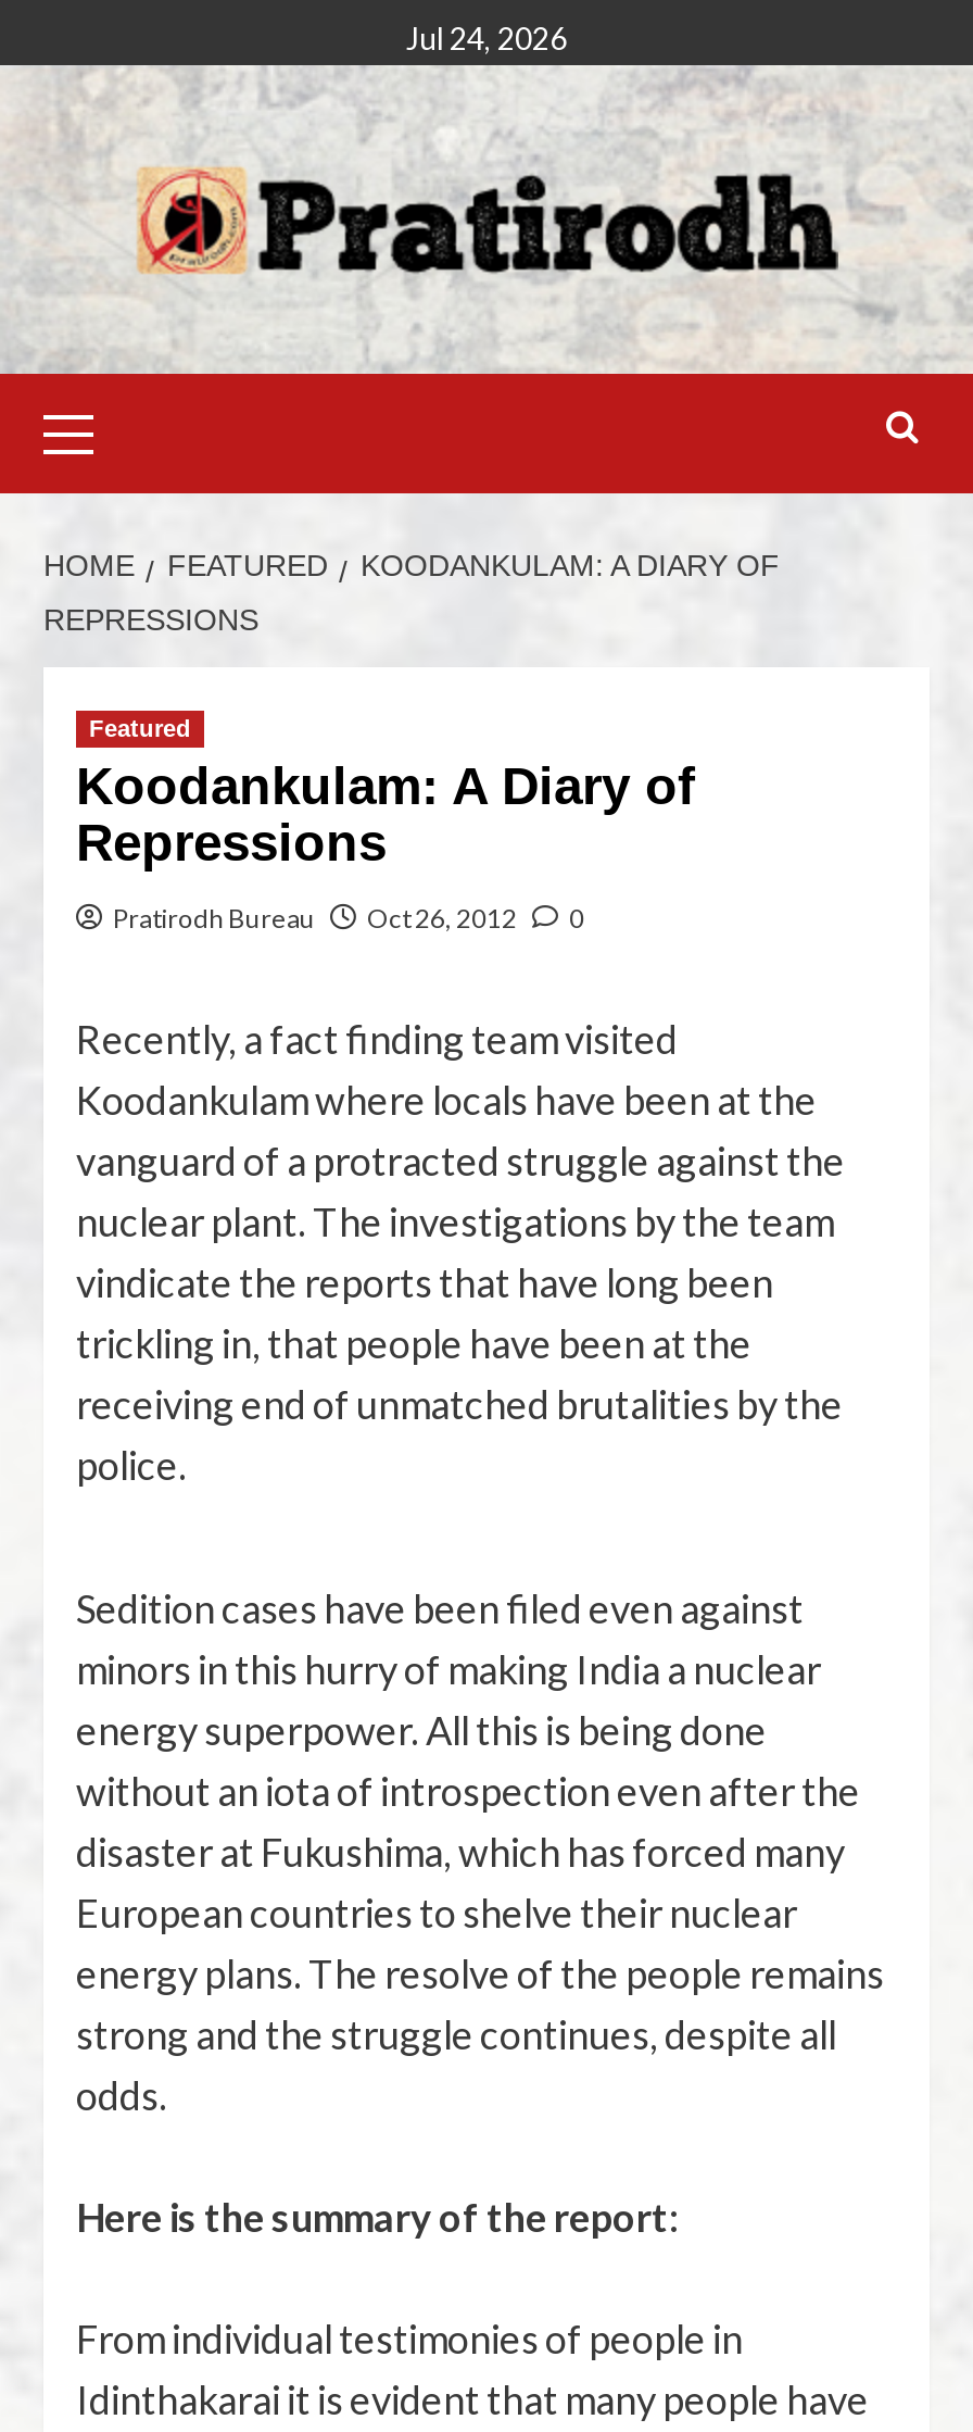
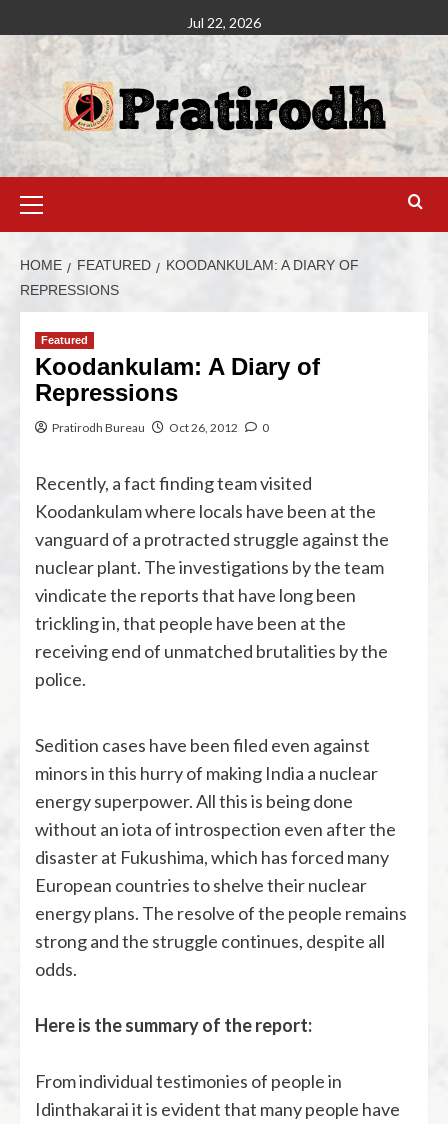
[406,20,567,57] Jul 24, 2026 -> [187,14,261,31] Jul 22, 2026

